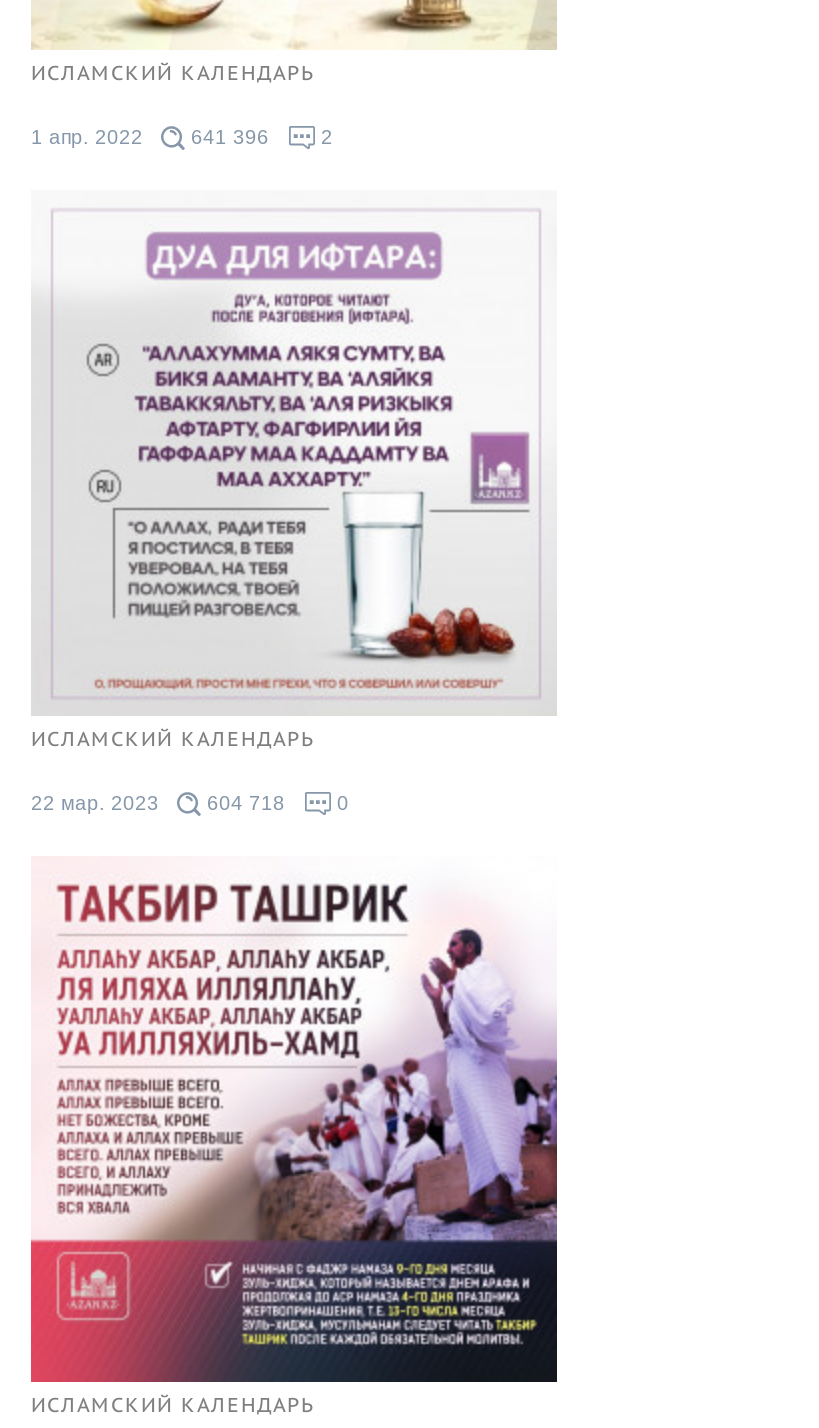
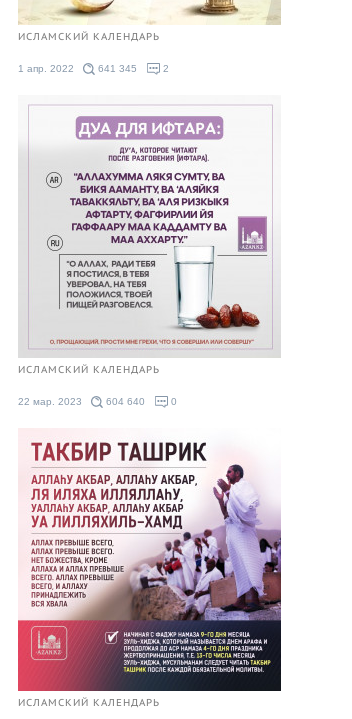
[31,126,269,148] 1 апр. 2022 641 396 -> [18,63,137,74] 1 апр. 2022 641 345
[31,792,285,814] 22 мар. 2023 604 718 -> [18,396,145,407] 22 мар. 2023 604 640

